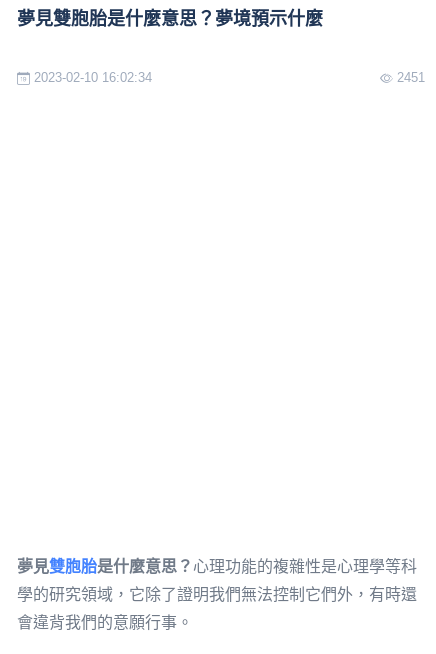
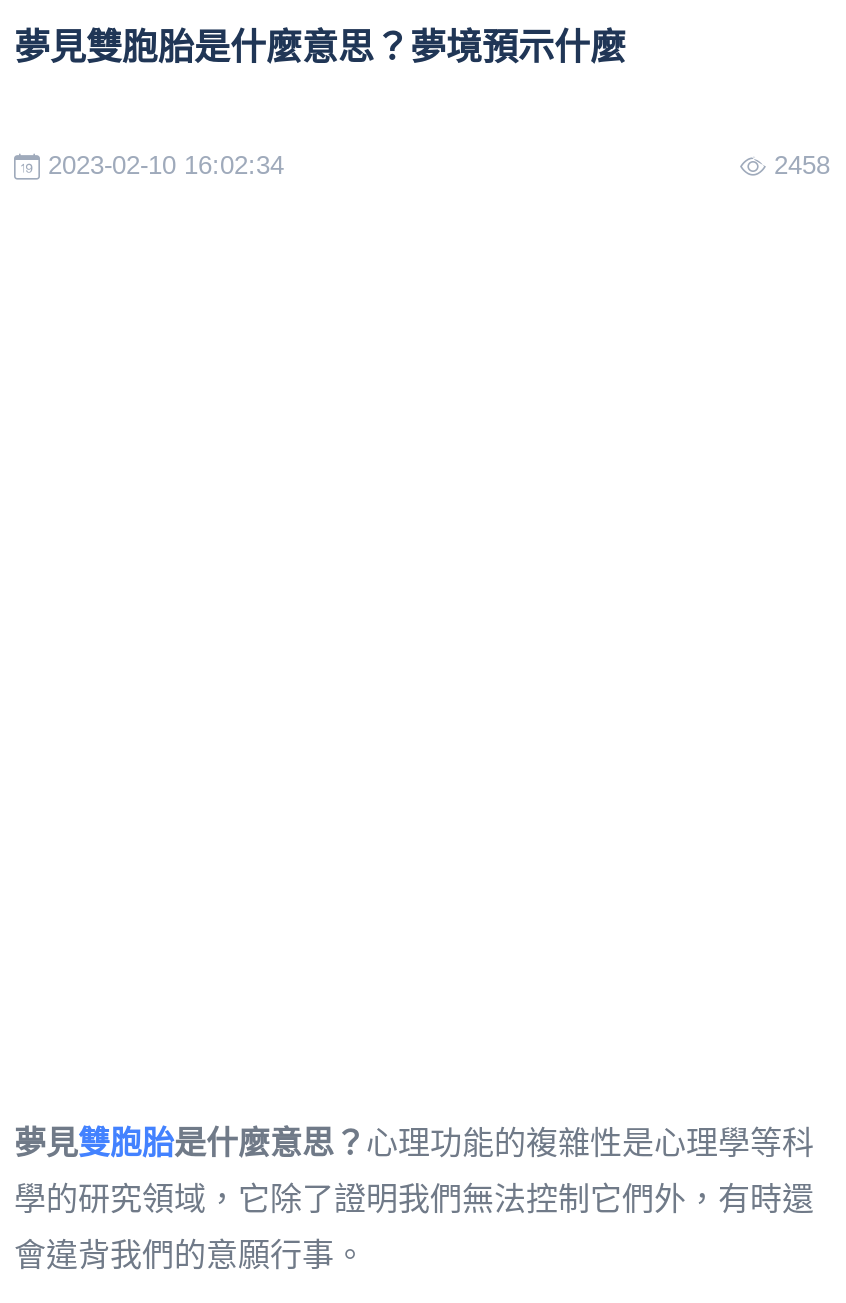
[393,70,425,85] 2451 -> [766,150,830,180] 2458

